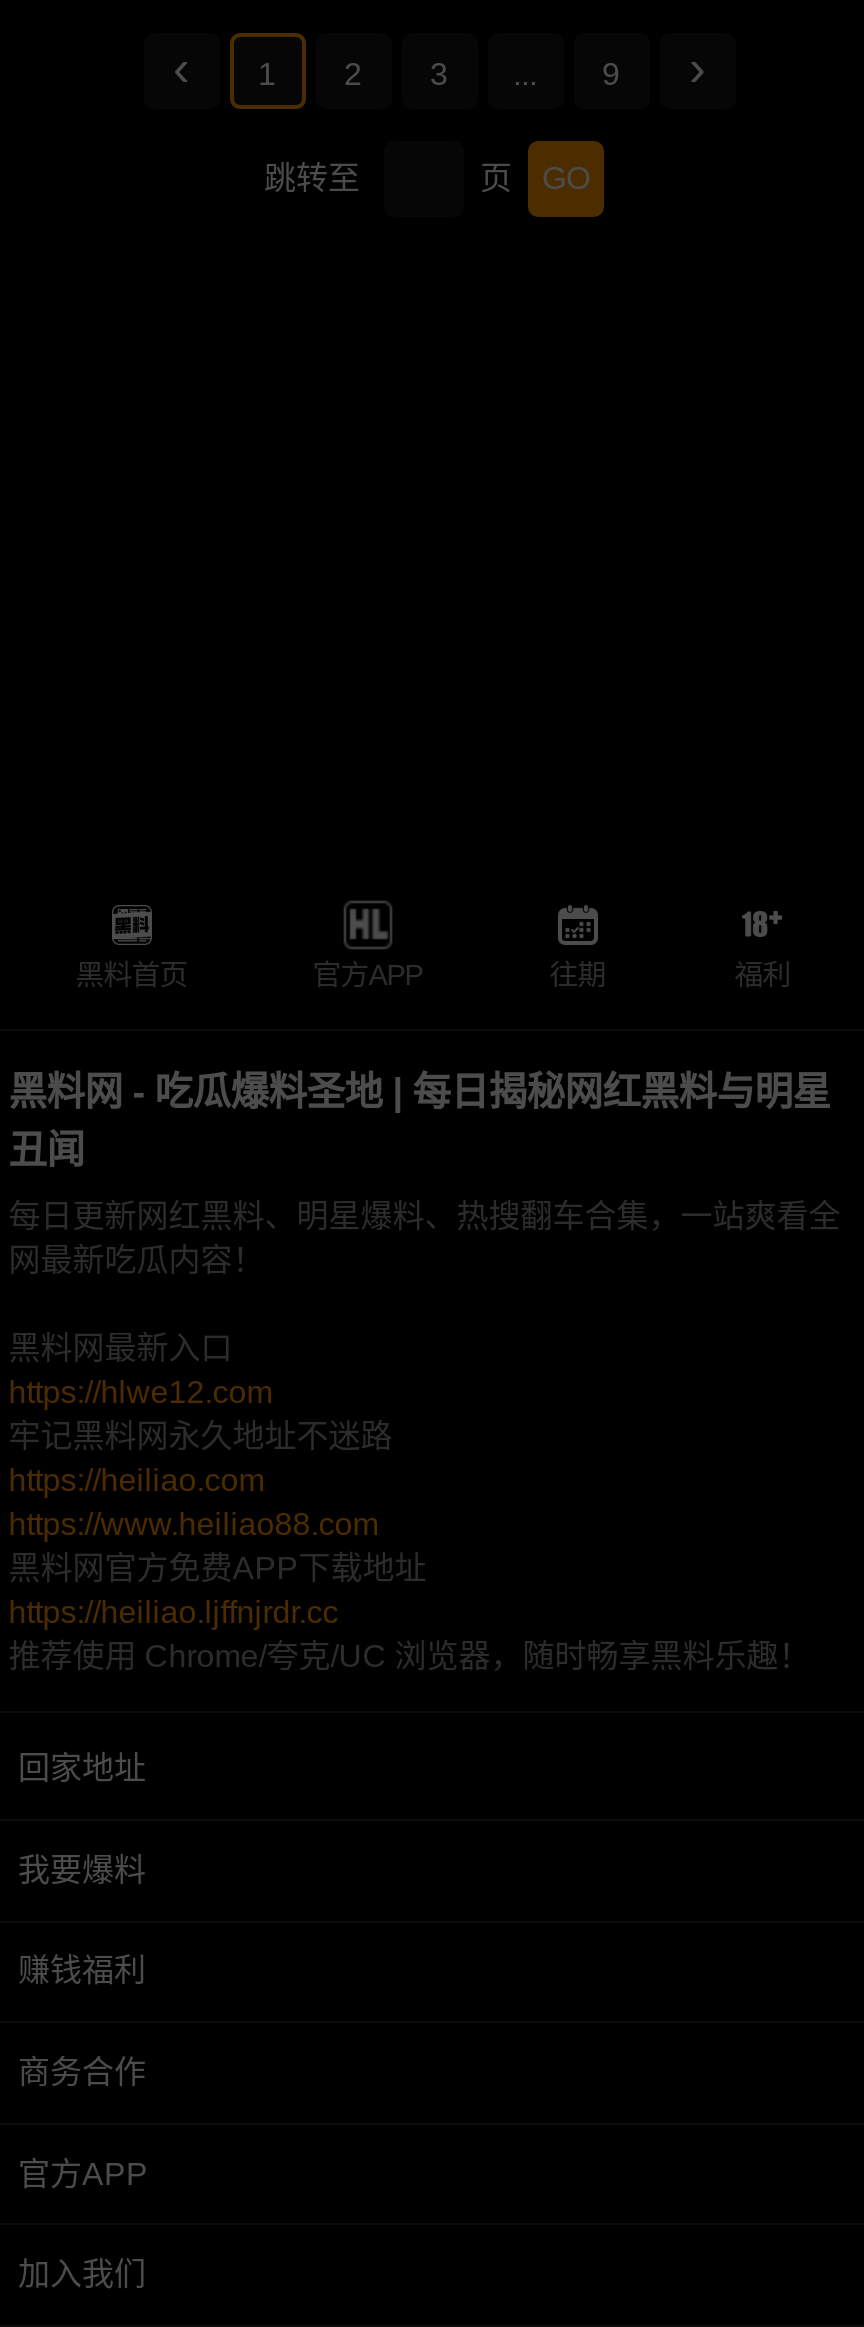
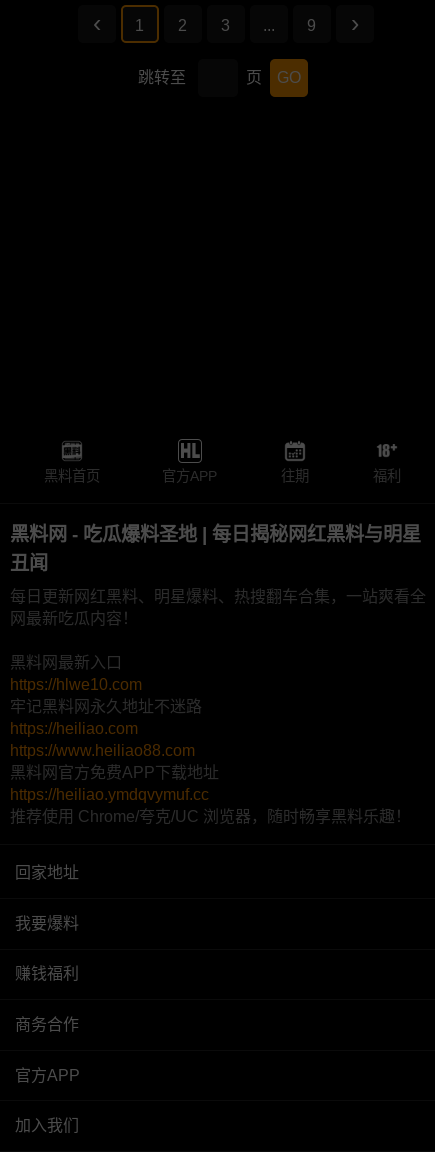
[8,1376,272,1410] https://hlwe12.com -> [10,676,142,693] https://hlwe10.com
[8,1596,338,1630] https://heiliao.ljffnjrdr.cc -> [10,786,209,803] https://heiliao.ymdqvymuf.cc

